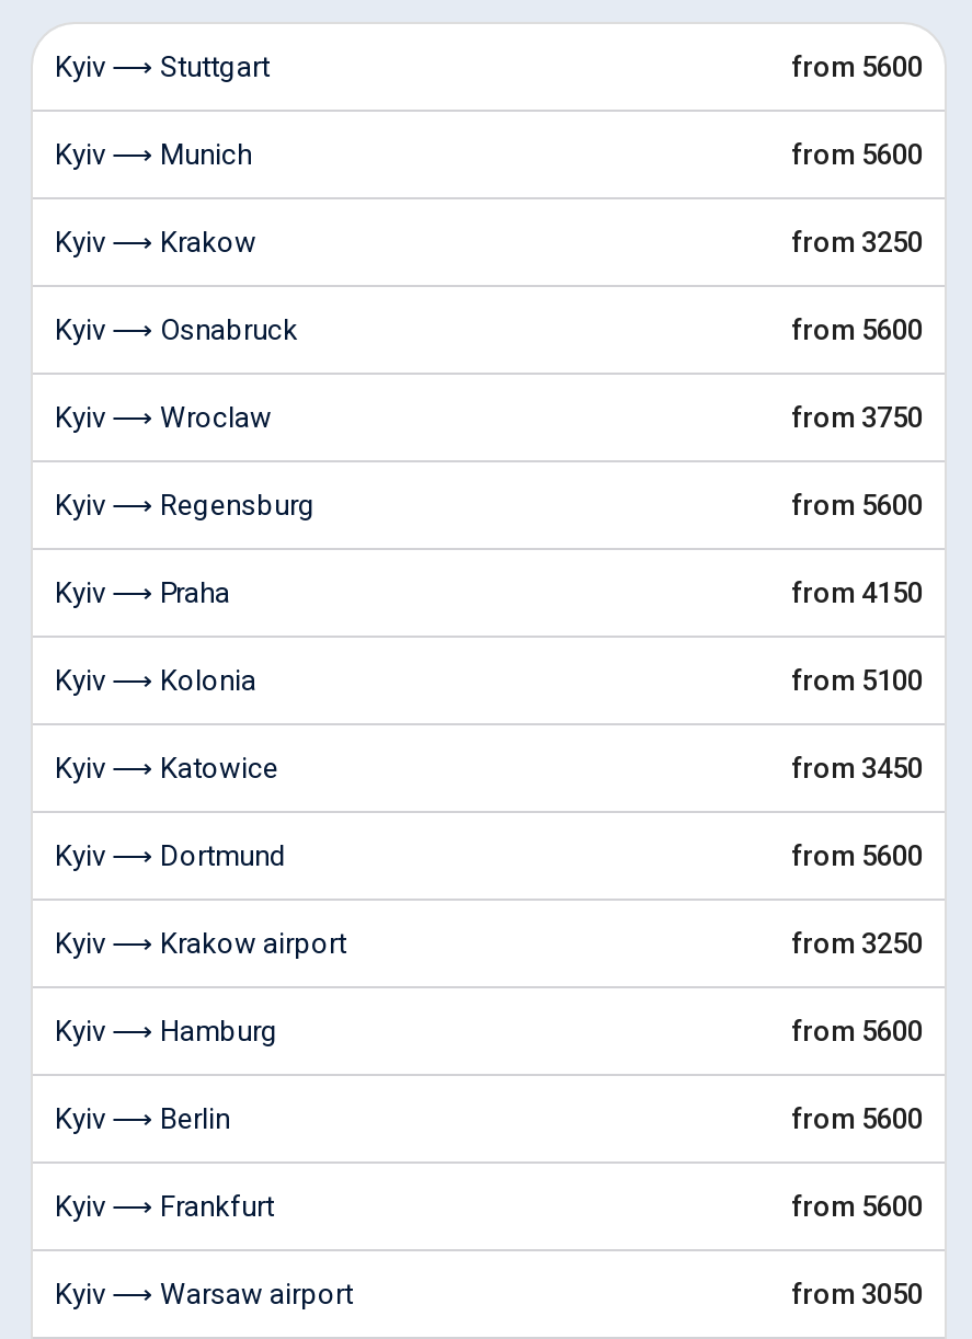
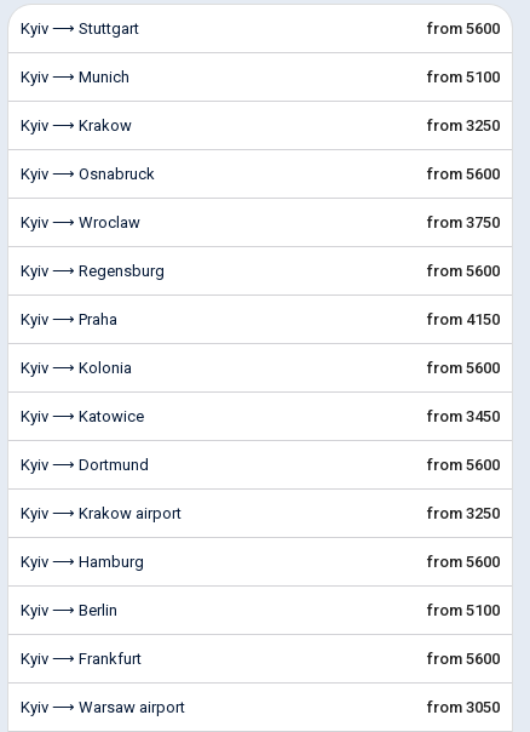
[791,138,923,171] from 5600 -> [427,68,500,86] from 5100
[791,664,923,697] from 5100 -> [427,359,500,377] from 5600
[791,1102,923,1135] from 5600 -> [427,601,500,619] from 5100

